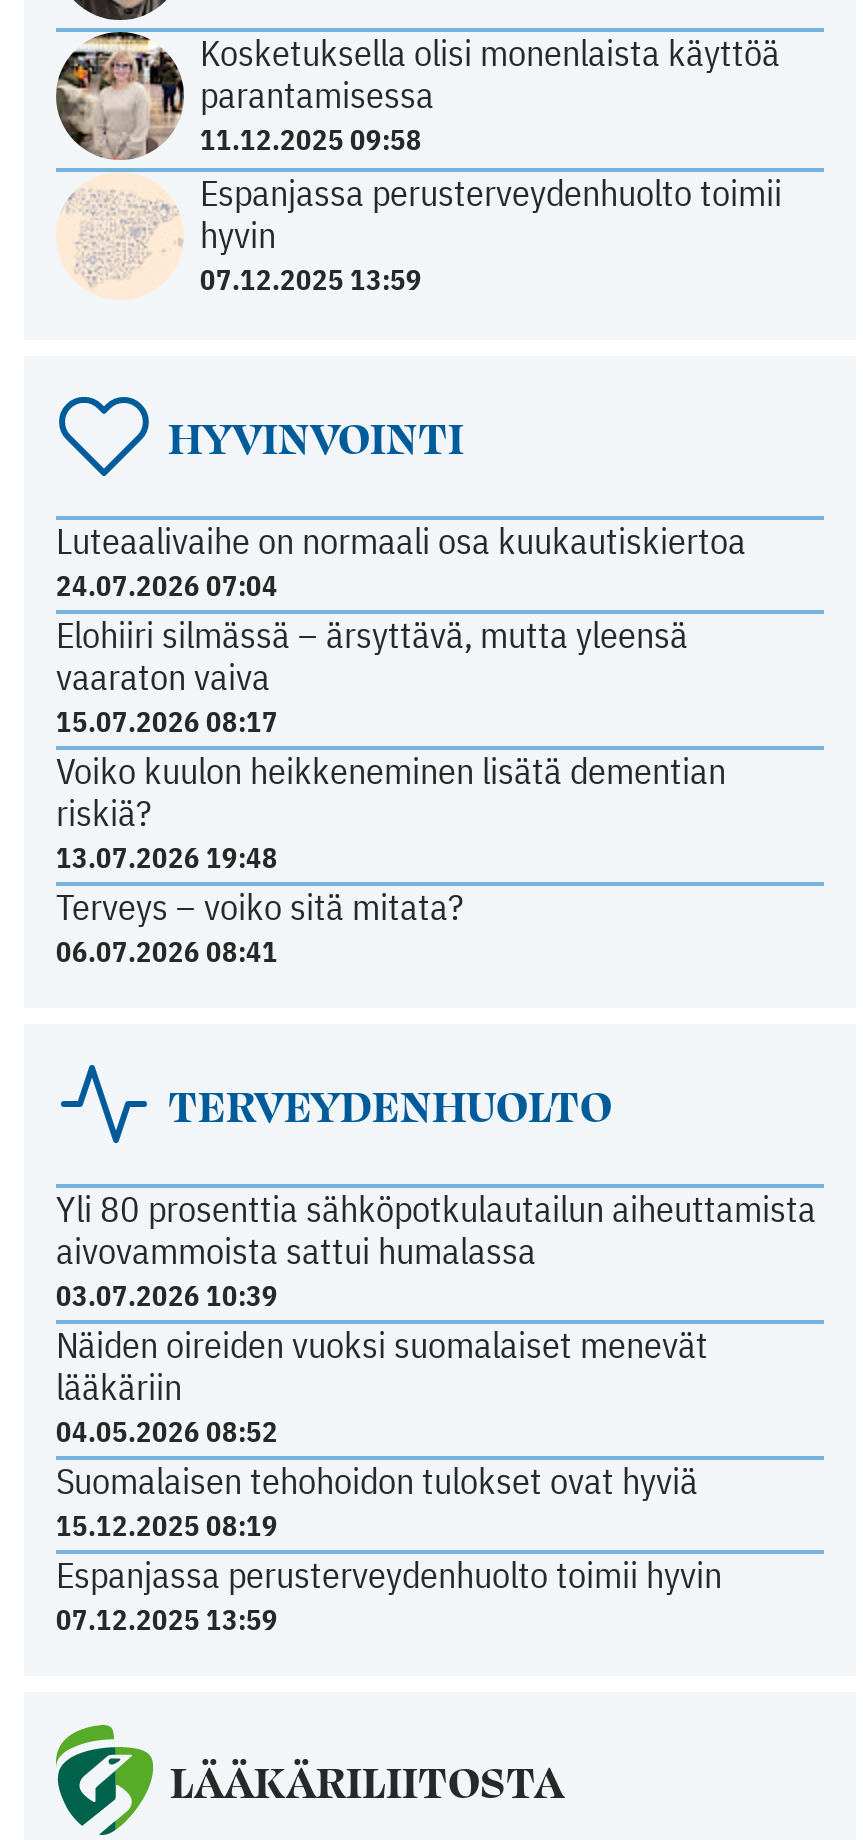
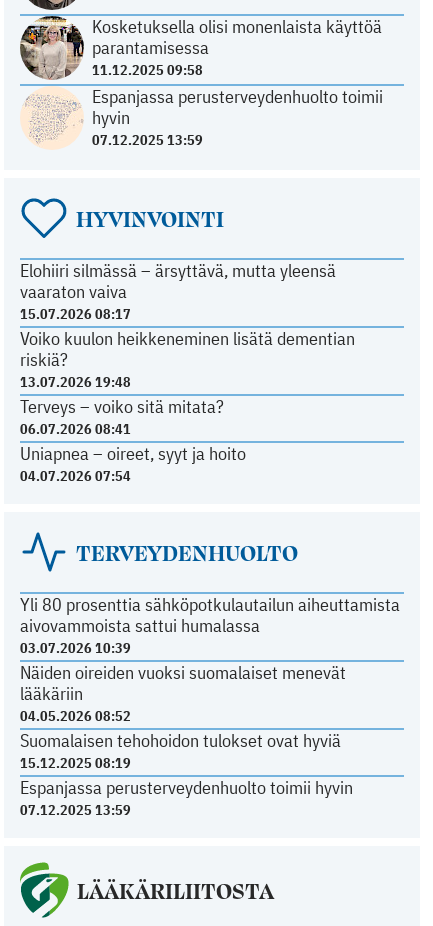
[56,518,746,604] Luteaalivaihe on normaali osa kuukautiskiertoa | 24.07.2026 07:04 -> none
moved [56,612,726,970] -> [20,259,355,438]: Elohiiri silmässä – ärsyttävä, mutta yleensä | vaaraton vaiva | 15.07.2026 08:17 | Voiko kuulon heikkeneminen lisätä dementian | riskiä? | 13.07.2026 19:48 | Terveys – voiko sitä mitata? | 06.07.2026 08:41
none -> [20,442,246,485] Uniapnea – oireet, syyt ja hoito | 04.07.2026 07:54

